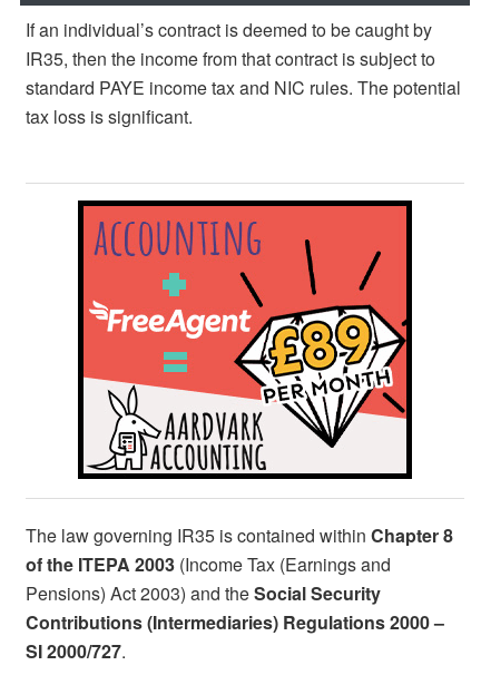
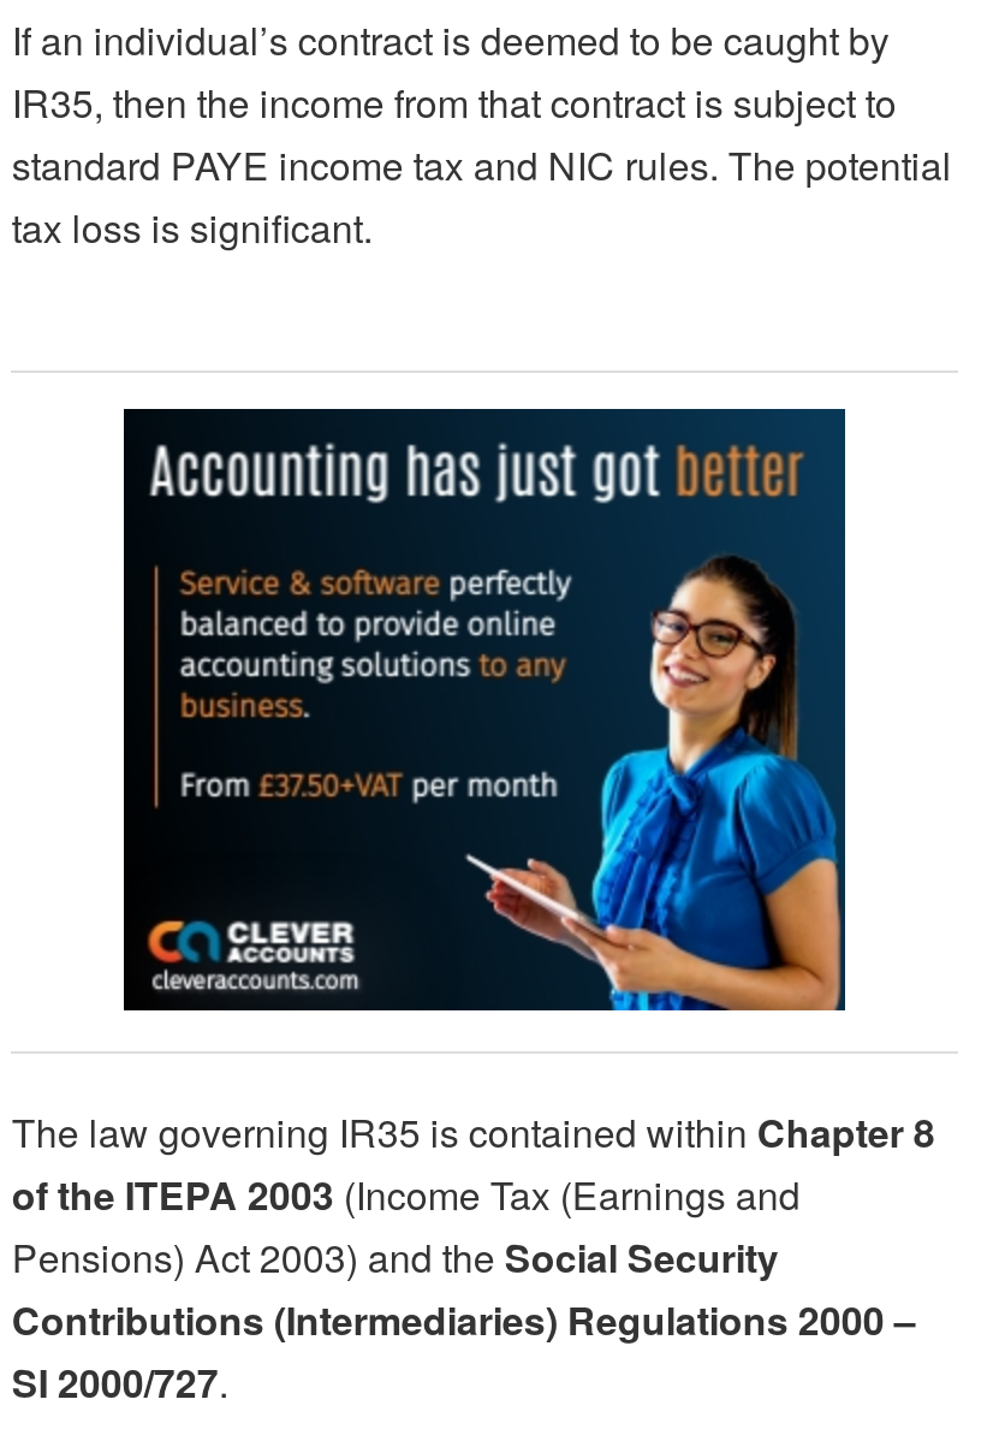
[82,200,412,480] [image] -> [136,409,845,1013] [image]

